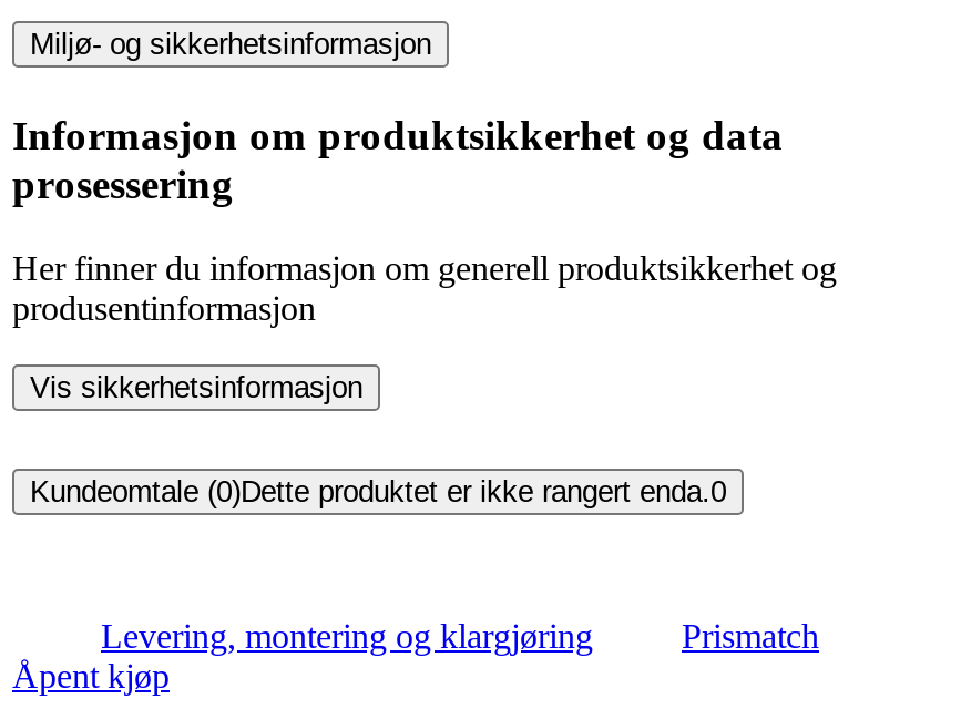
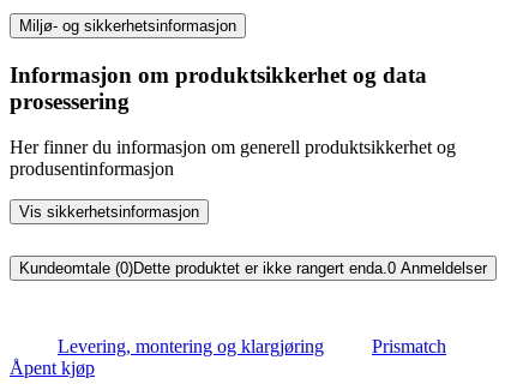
[30,475,726,509] Kundeomtale (0)Dette produktet er ikke rangert enda.0 -> [19,259,487,277] Kundeomtale (0)Dette produktet er ikke rangert enda.0 Anmeldelser

